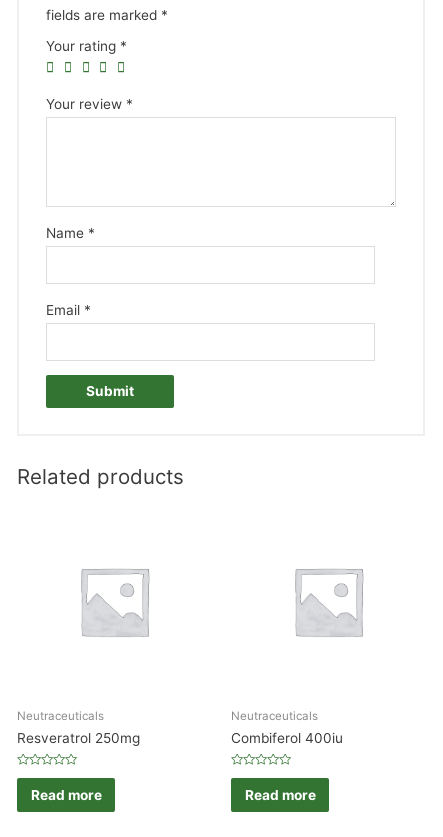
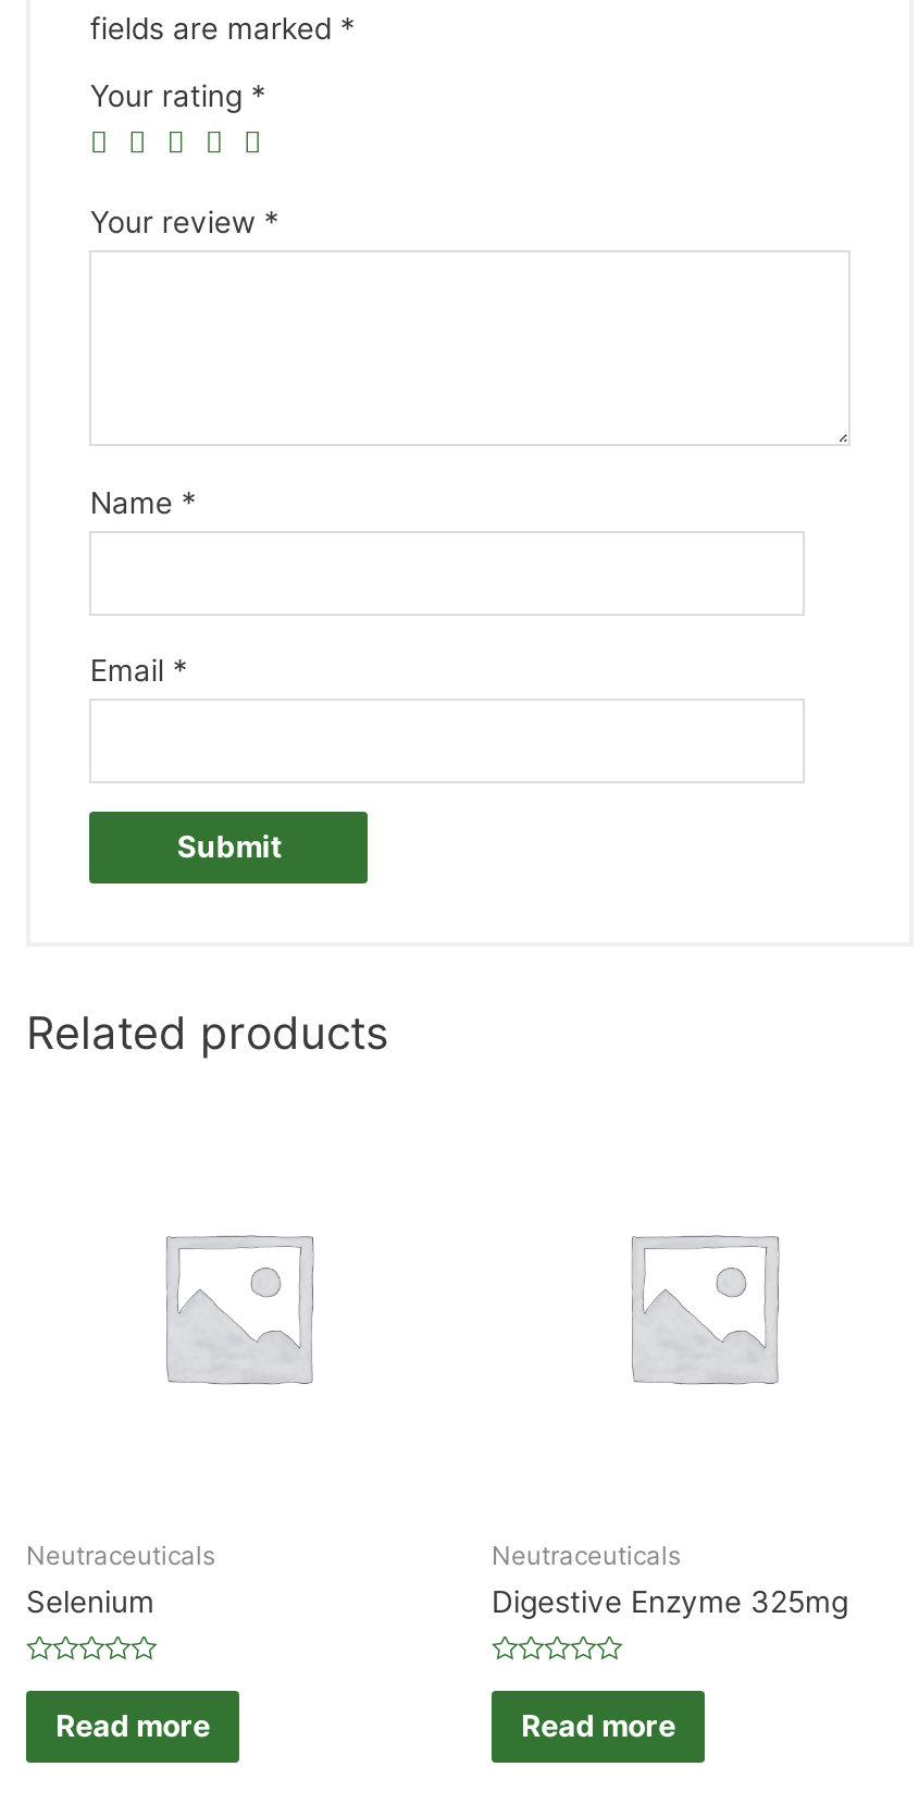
[17,730,140,746] Resveratrol 250mg -> [26,1585,154,1620] Selenium
[231,730,343,746] Combiferol 400iu -> [492,1585,848,1620] Digestive Enzyme 325mg

